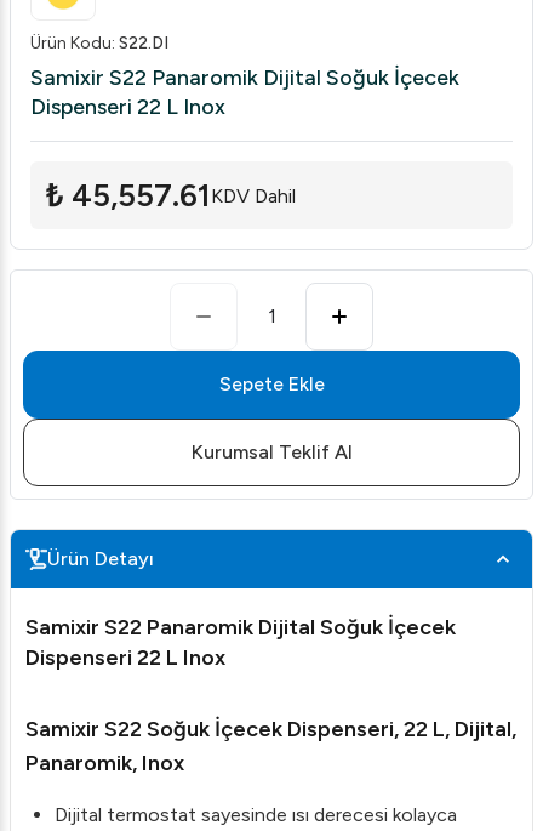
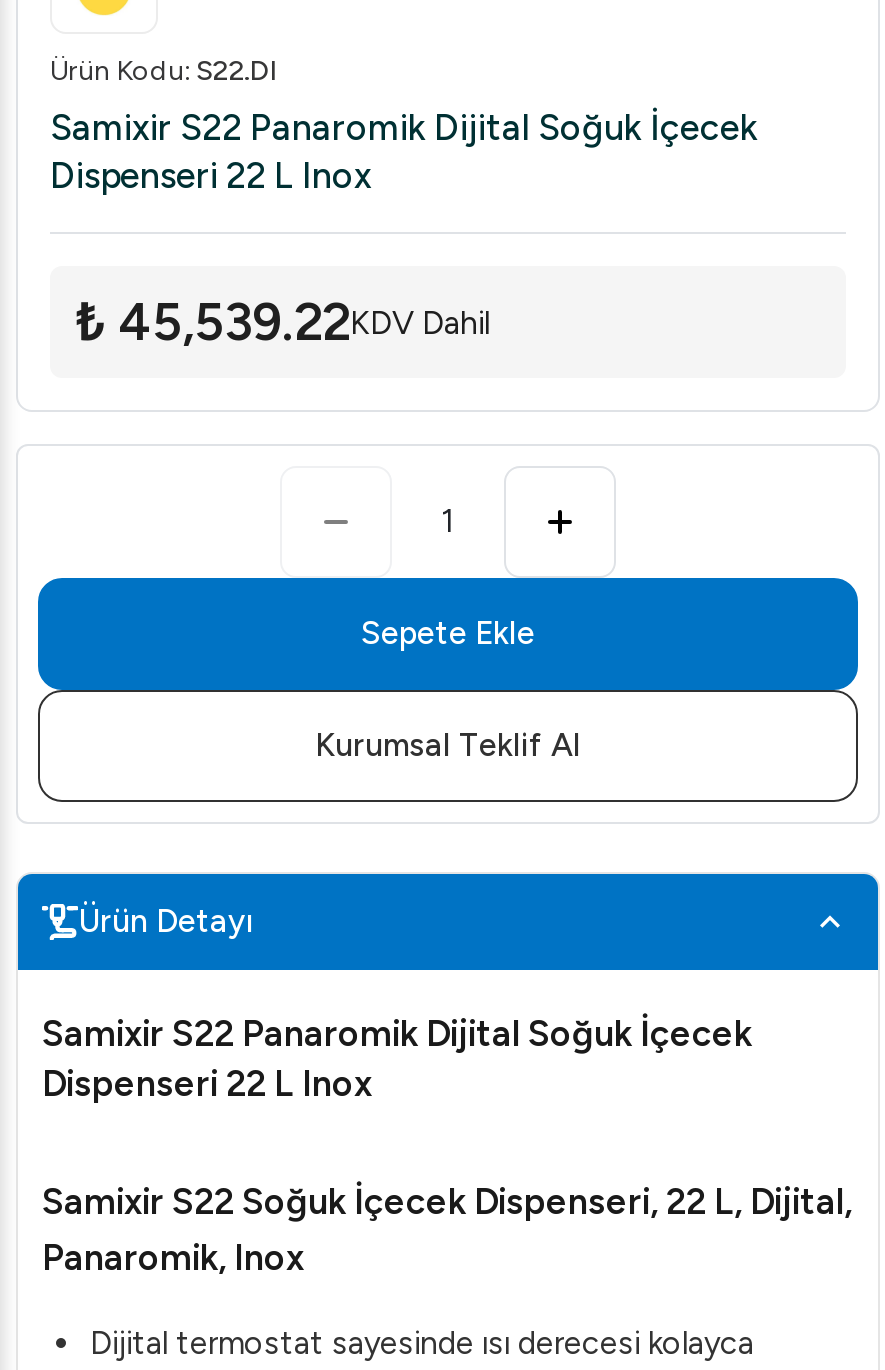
[45,176,296,215] ₺ 45,557.61KDV Dahil -> [74,290,490,354] ₺ 45,539.22KDV Dahil

